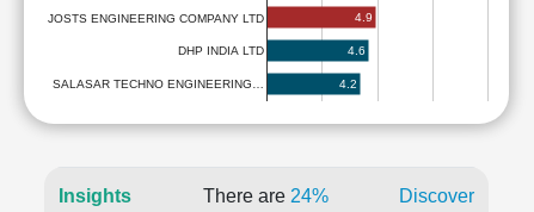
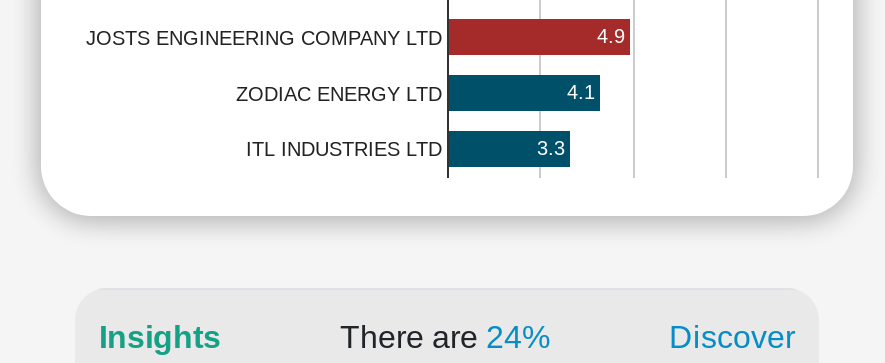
[178,44,264,58] DHP INDIA LTD -> [236,83,442,105] ZODIAC ENERGY LTD
[348,43,366,57] 4.6 -> [567,81,595,103] 4.1
[53,78,264,91] SALASAR TECHNO ENGINEERING… -> [246,138,442,160] ITL INDUSTRIES LTD
[339,77,357,90] 4.2 -> [537,137,565,159] 3.3

